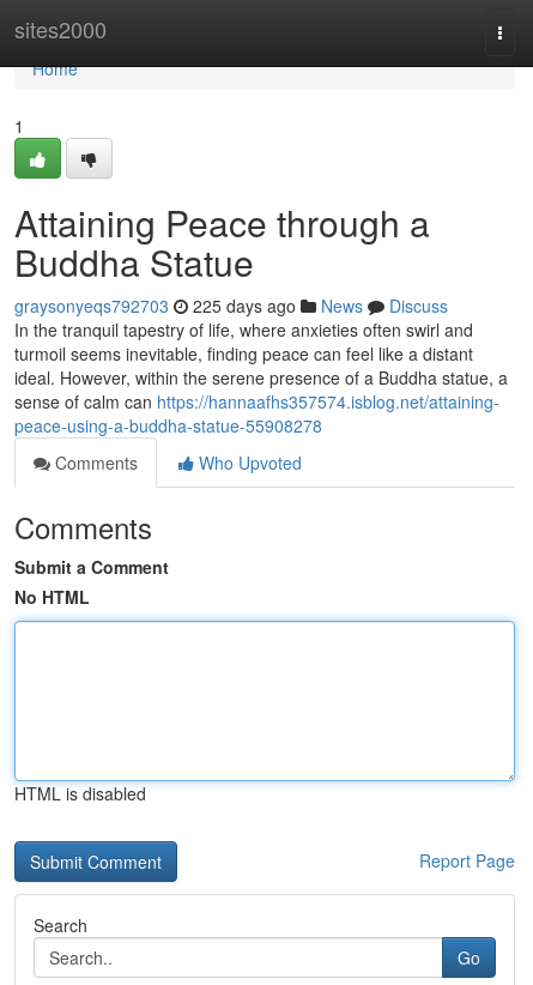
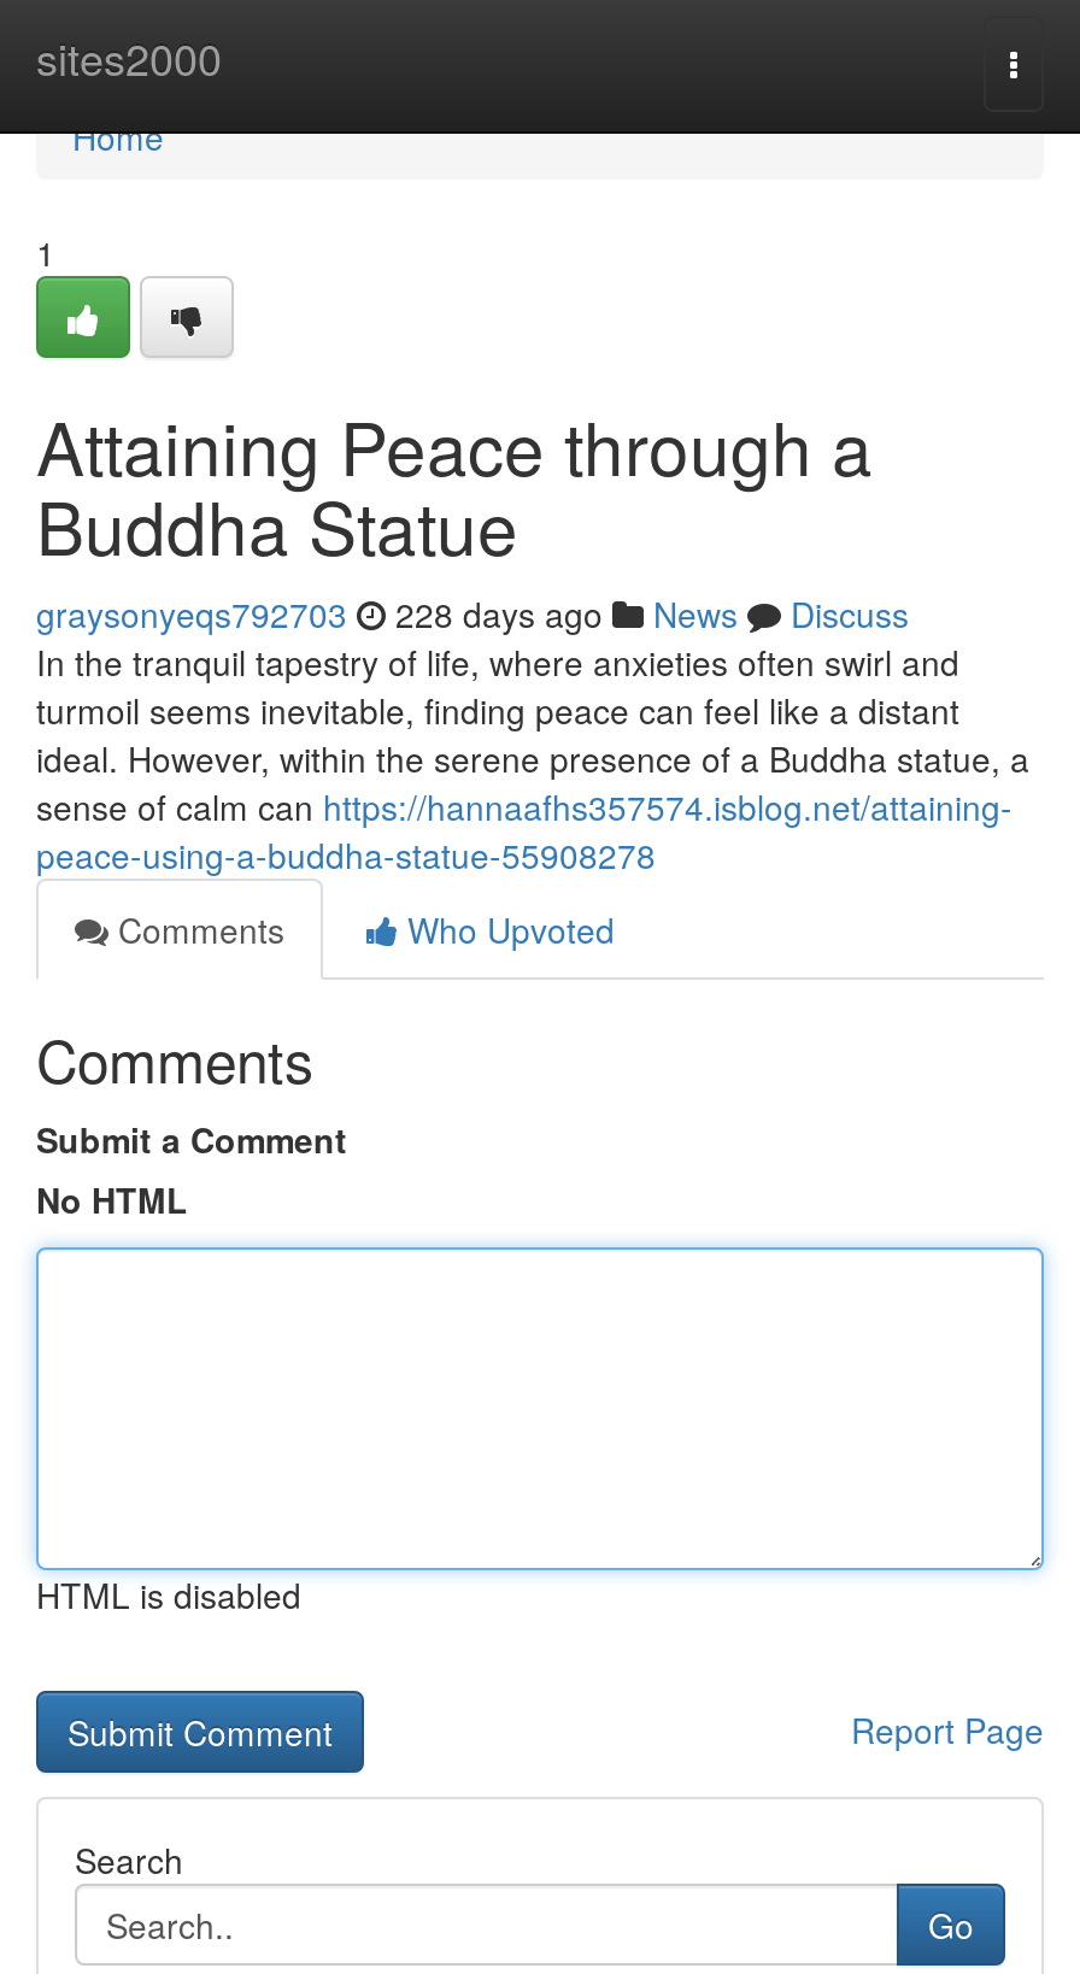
[14,294,448,318] graysonyeqs792703 225 days ago News Discuss -> [36,589,909,638] graysonyeqs792703 228 days ago News Discuss

